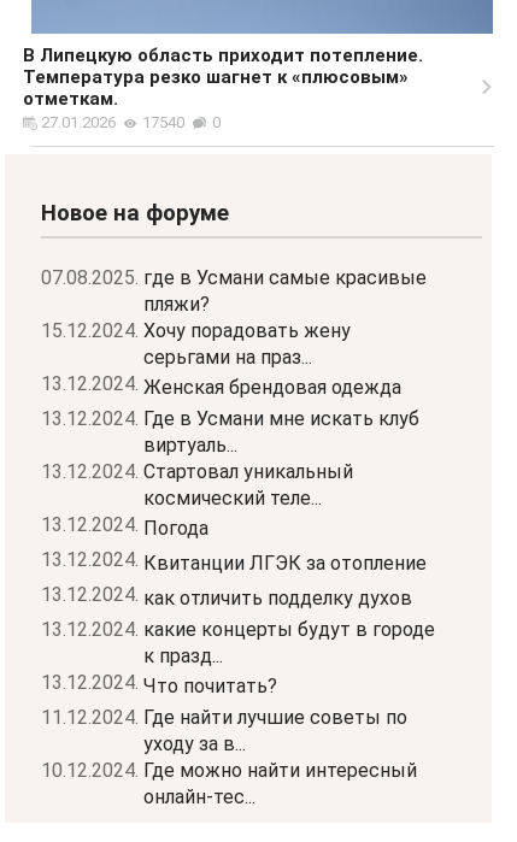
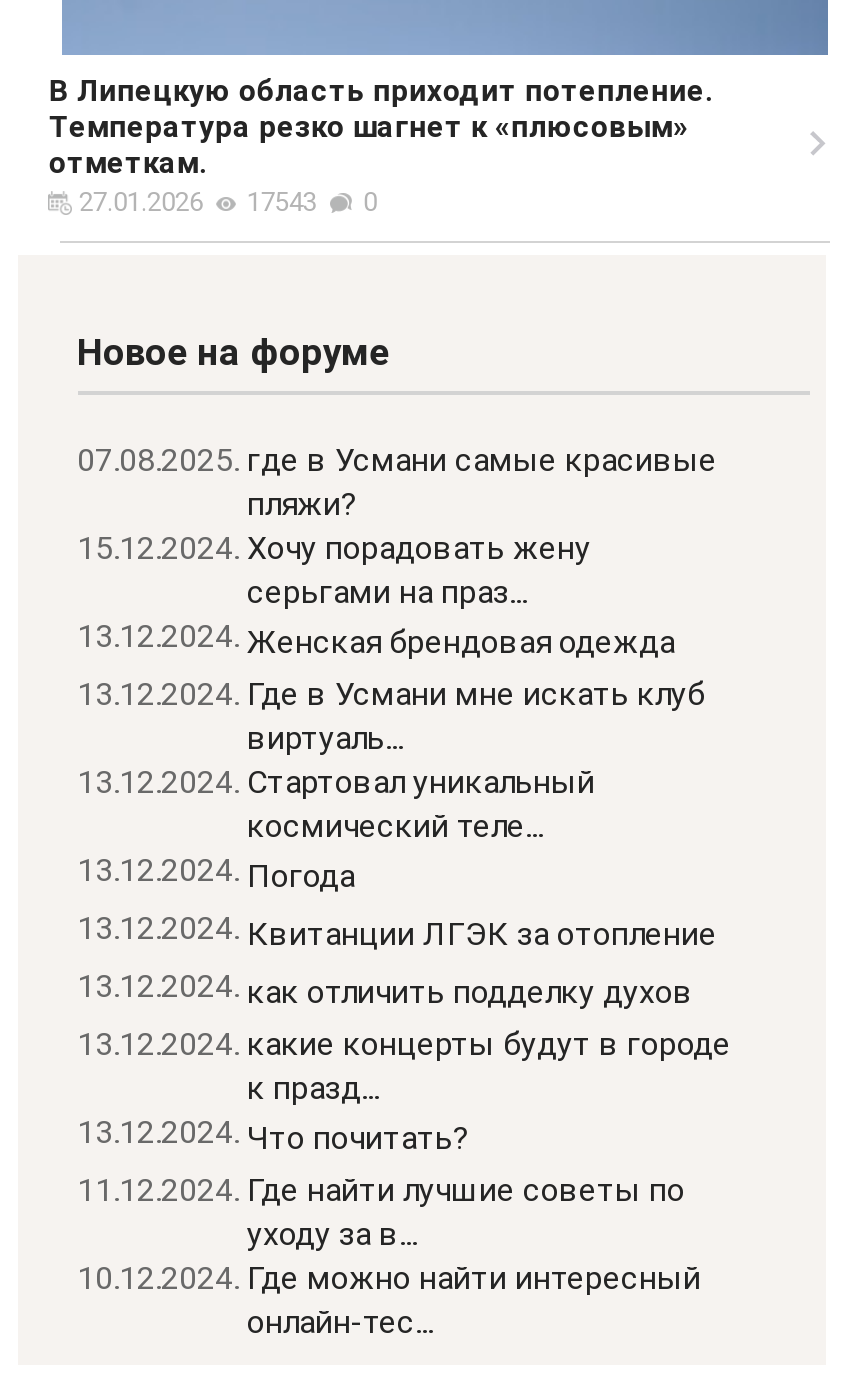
[41,113,221,131] 27.01.2026 17540 0 -> [79,187,377,217] 27.01.2026 17543 0

